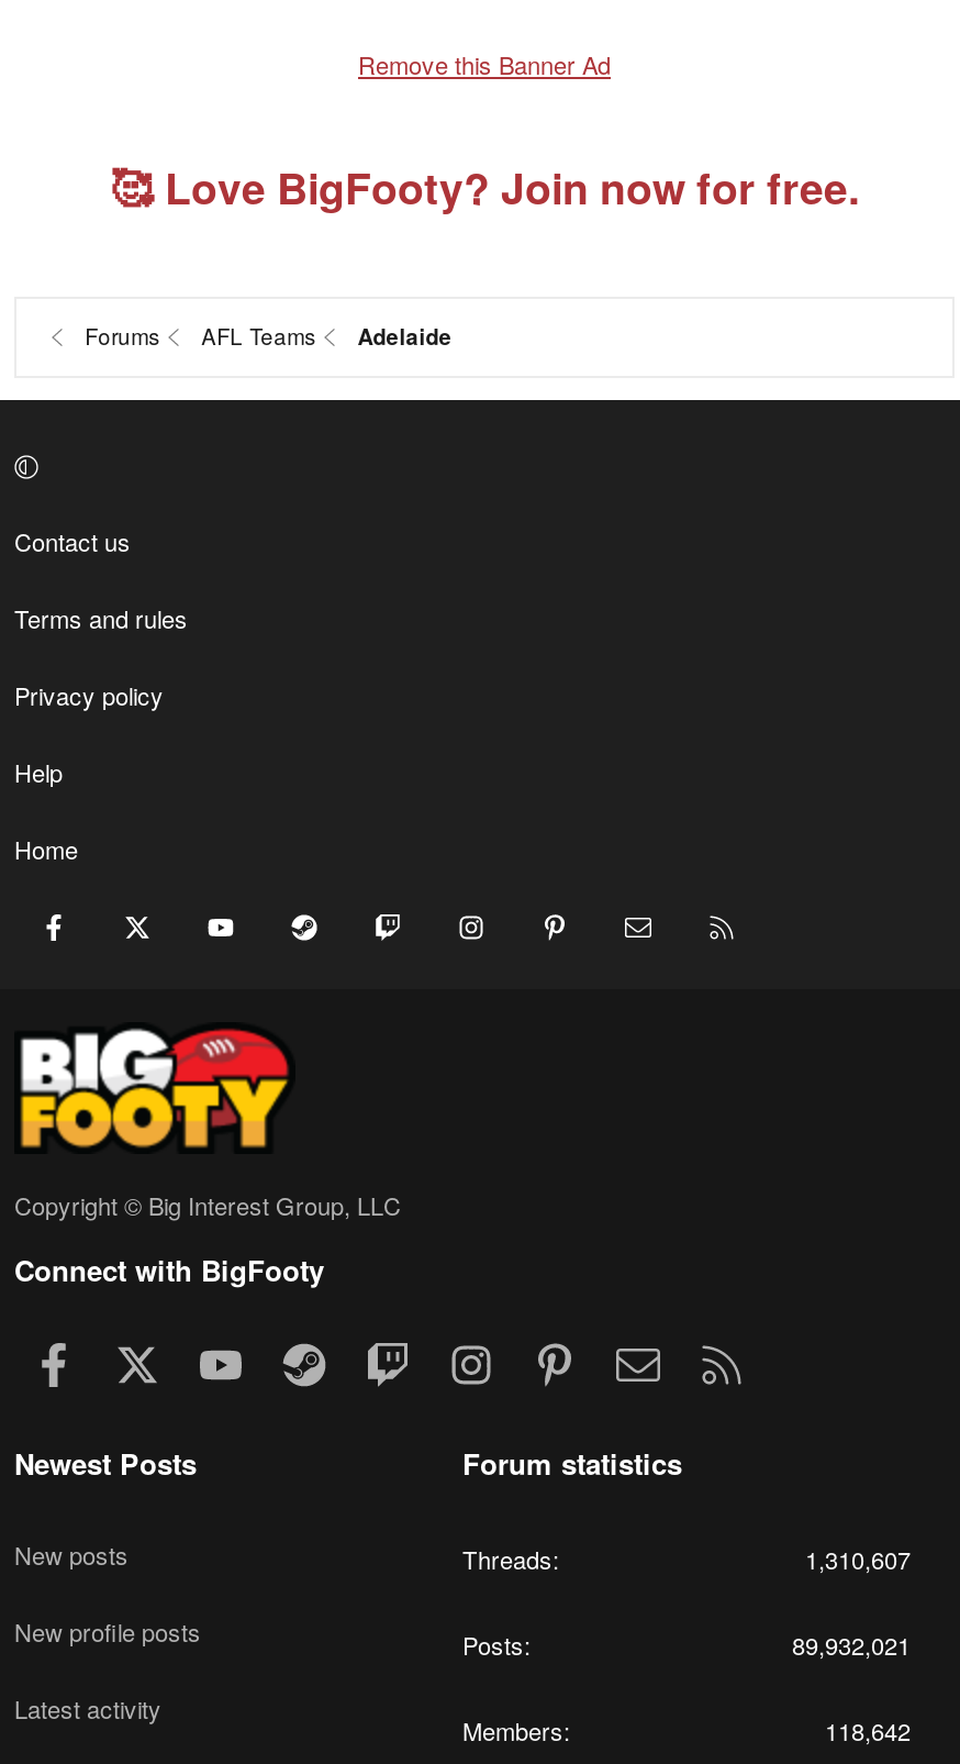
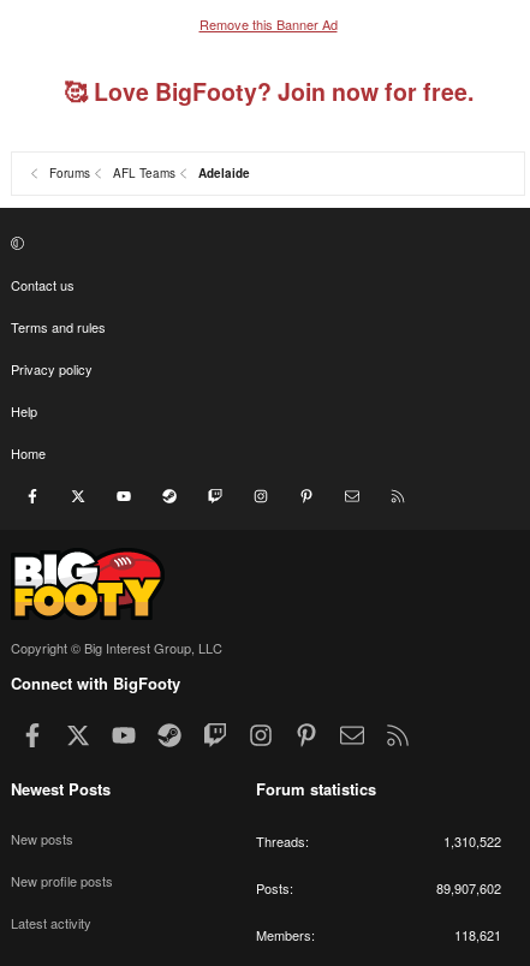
[805,1541,911,1576] 1,310,607 -> [443,832,501,851] 1,310,522
[792,1627,911,1662] 89,932,021 -> [436,879,501,898] 89,907,602
[825,1713,911,1748] 118,642 -> [454,925,501,945] 118,621

